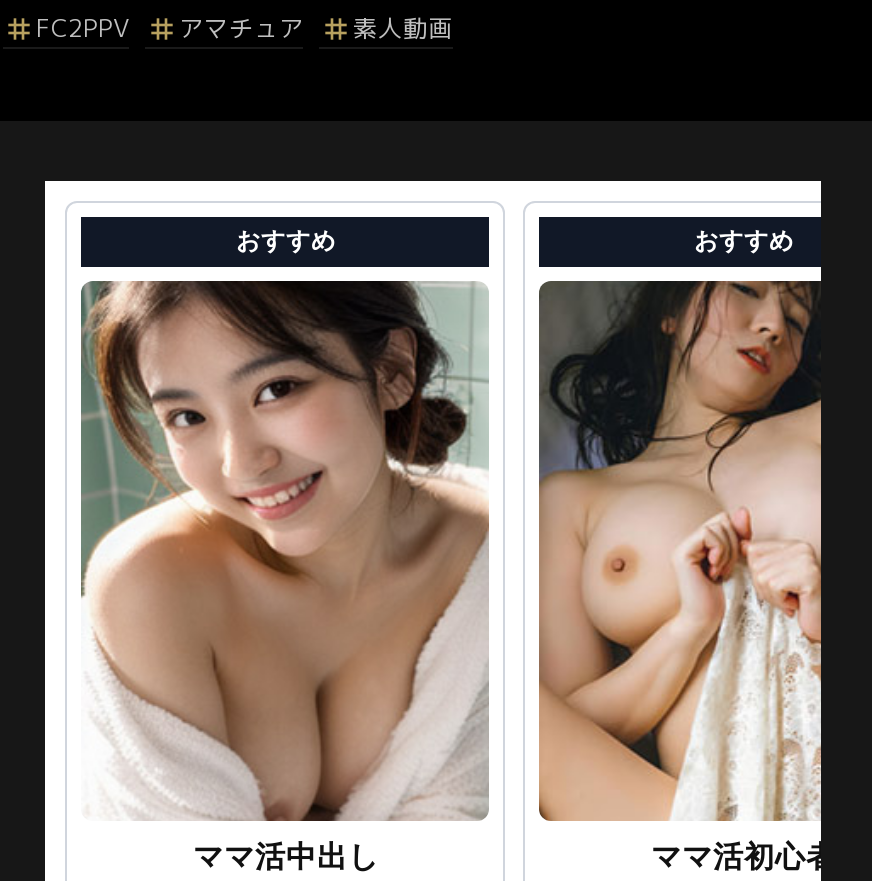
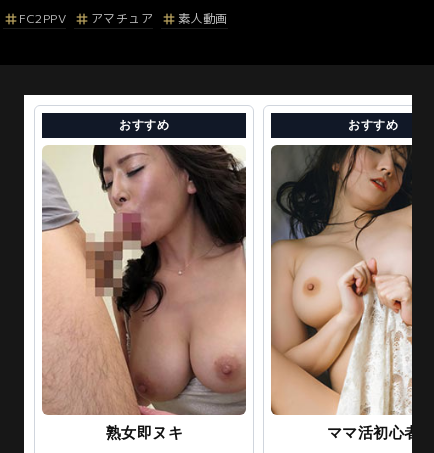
[79,279,489,872] [image] | ママ活中出し -> [41,144,247,441] [image] | 熟女即ヌキ

